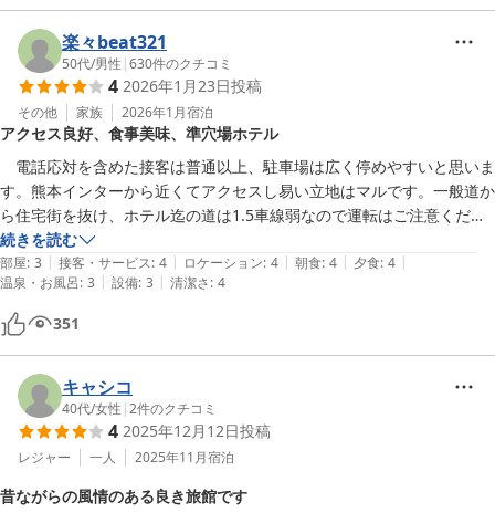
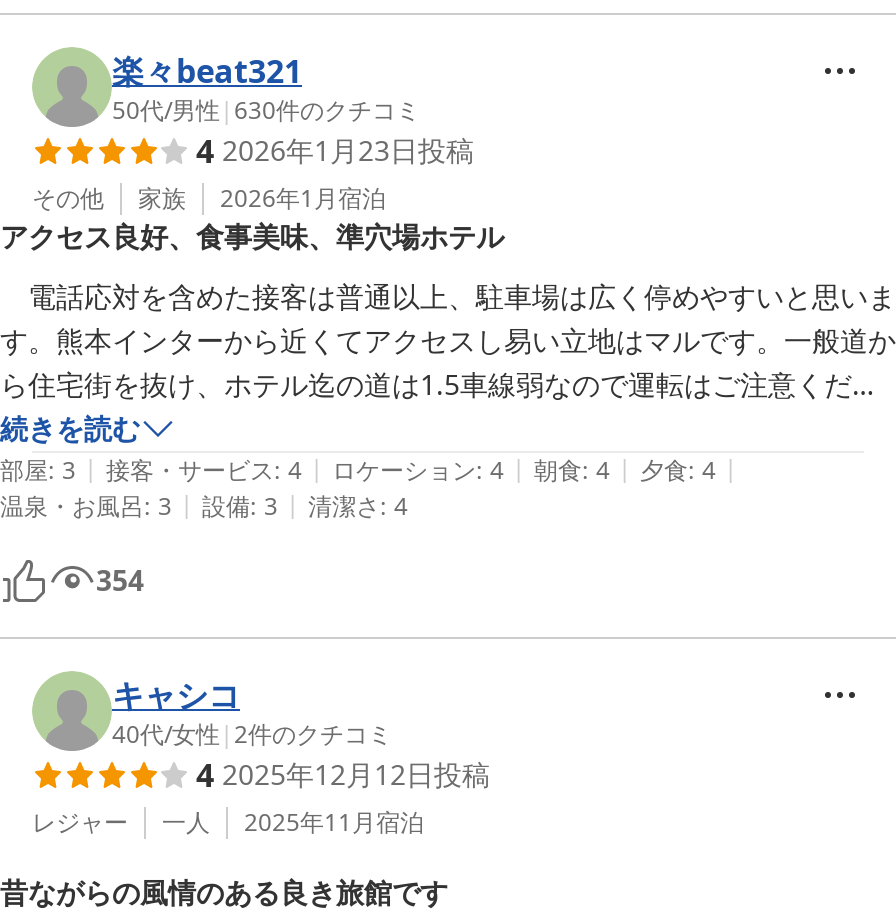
[53,313,80,334] 351 -> [96,561,144,599] 354

